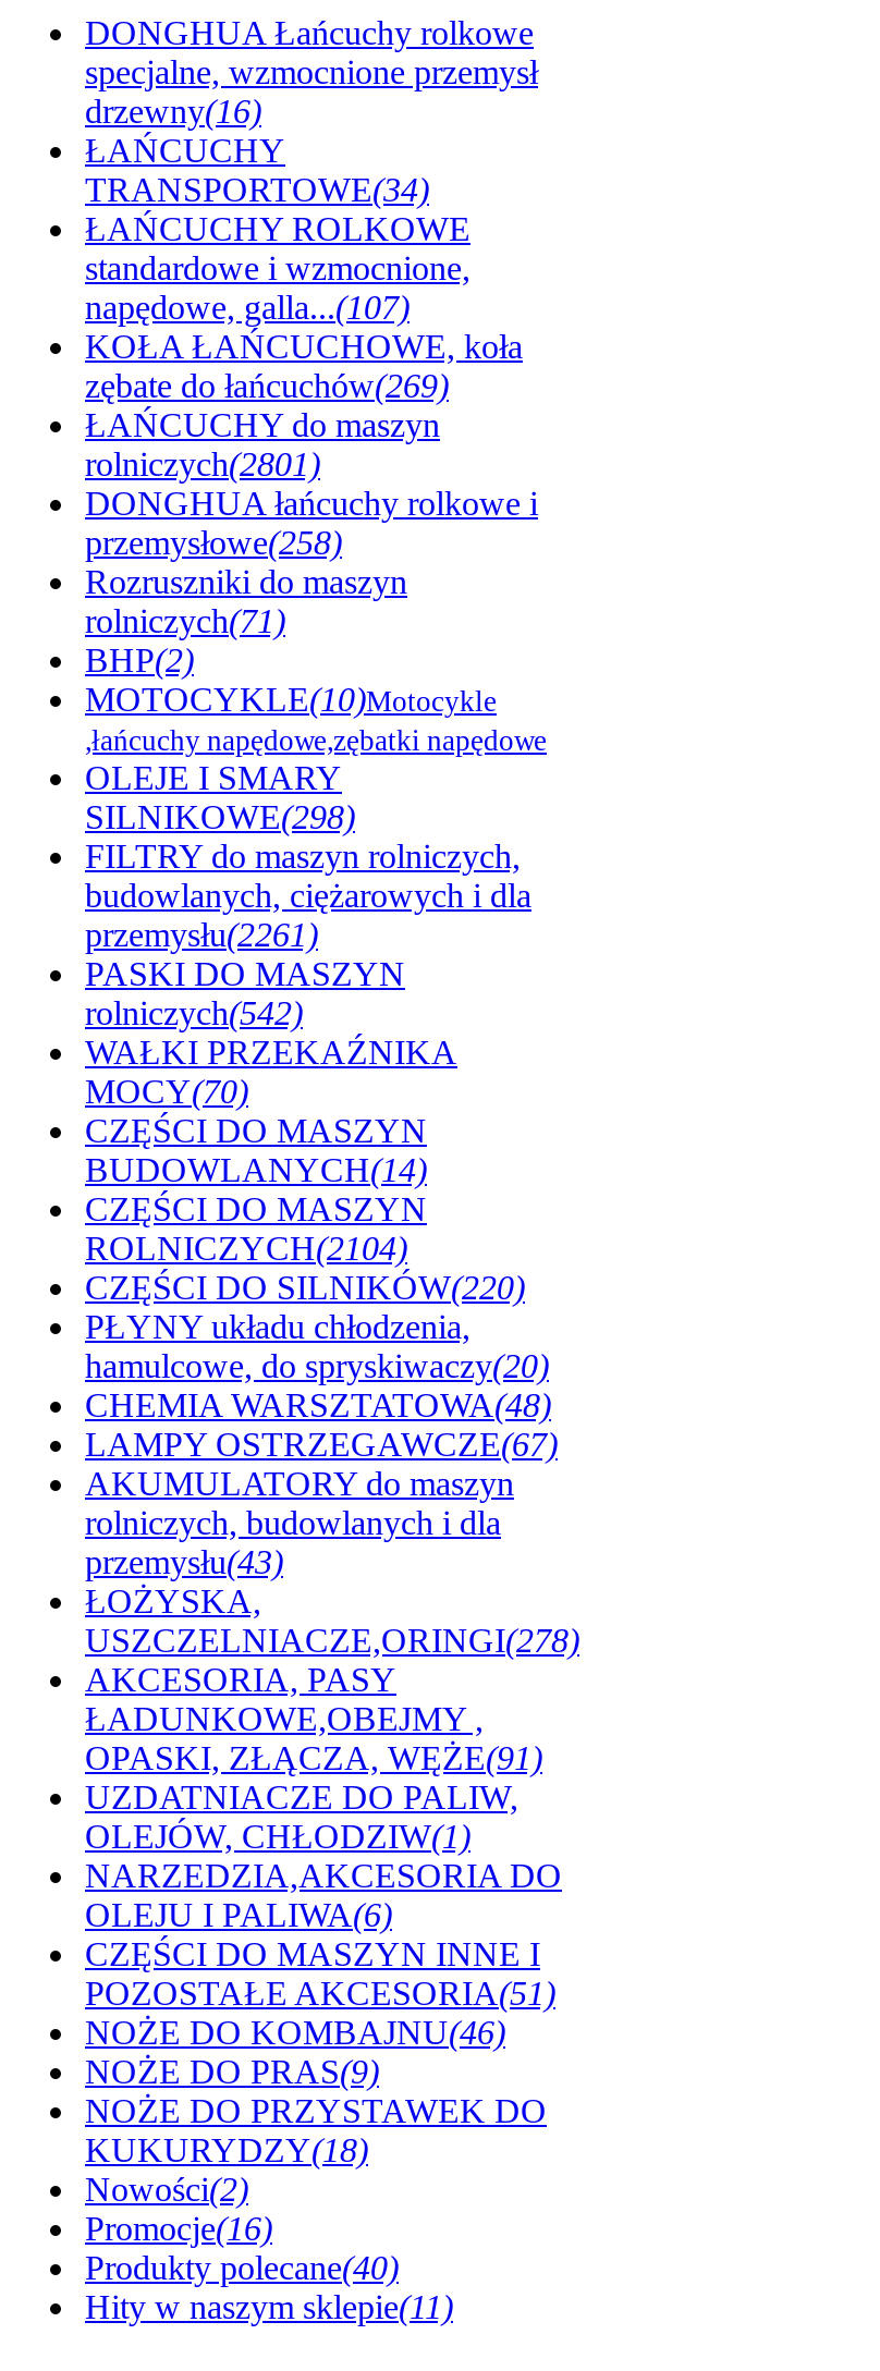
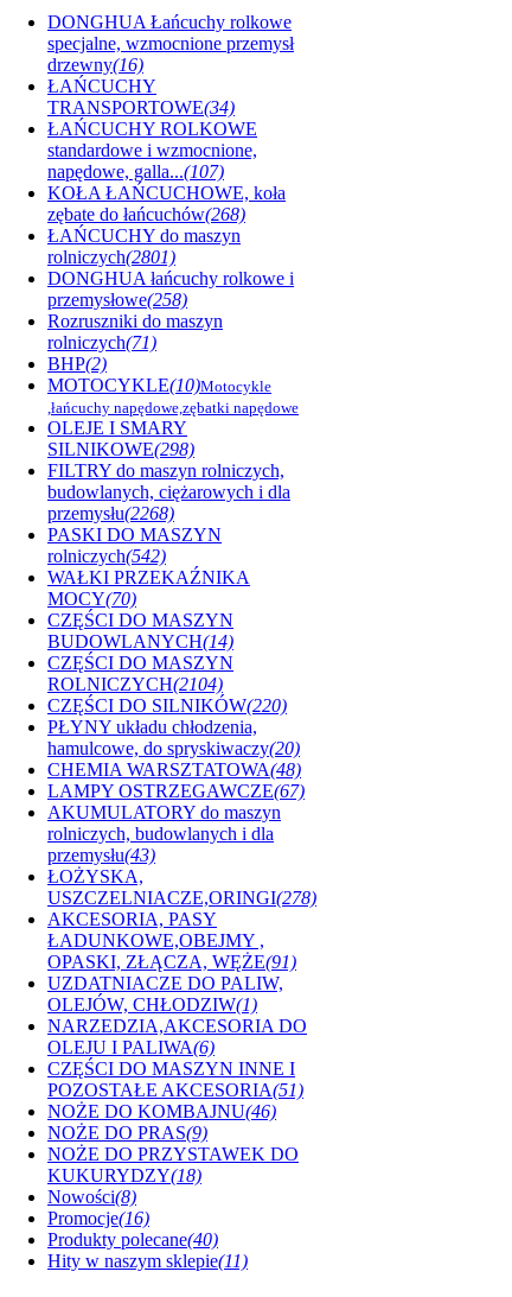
[85,367,449,404] zębate do łańcuchów(269) -> [47,204,245,224] zębate do łańcuchów(268)
[85,916,318,953] przemysłu(2261) -> [47,503,174,523] przemysłu(2268)
[85,2171,248,2208] Nowości(2) -> [47,1187,136,1207] Nowości(8)

